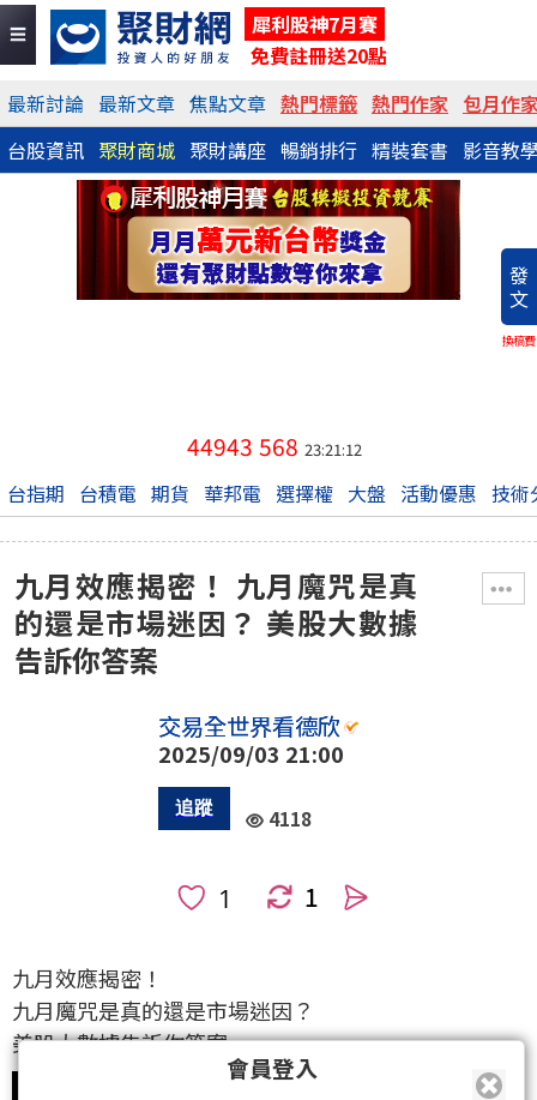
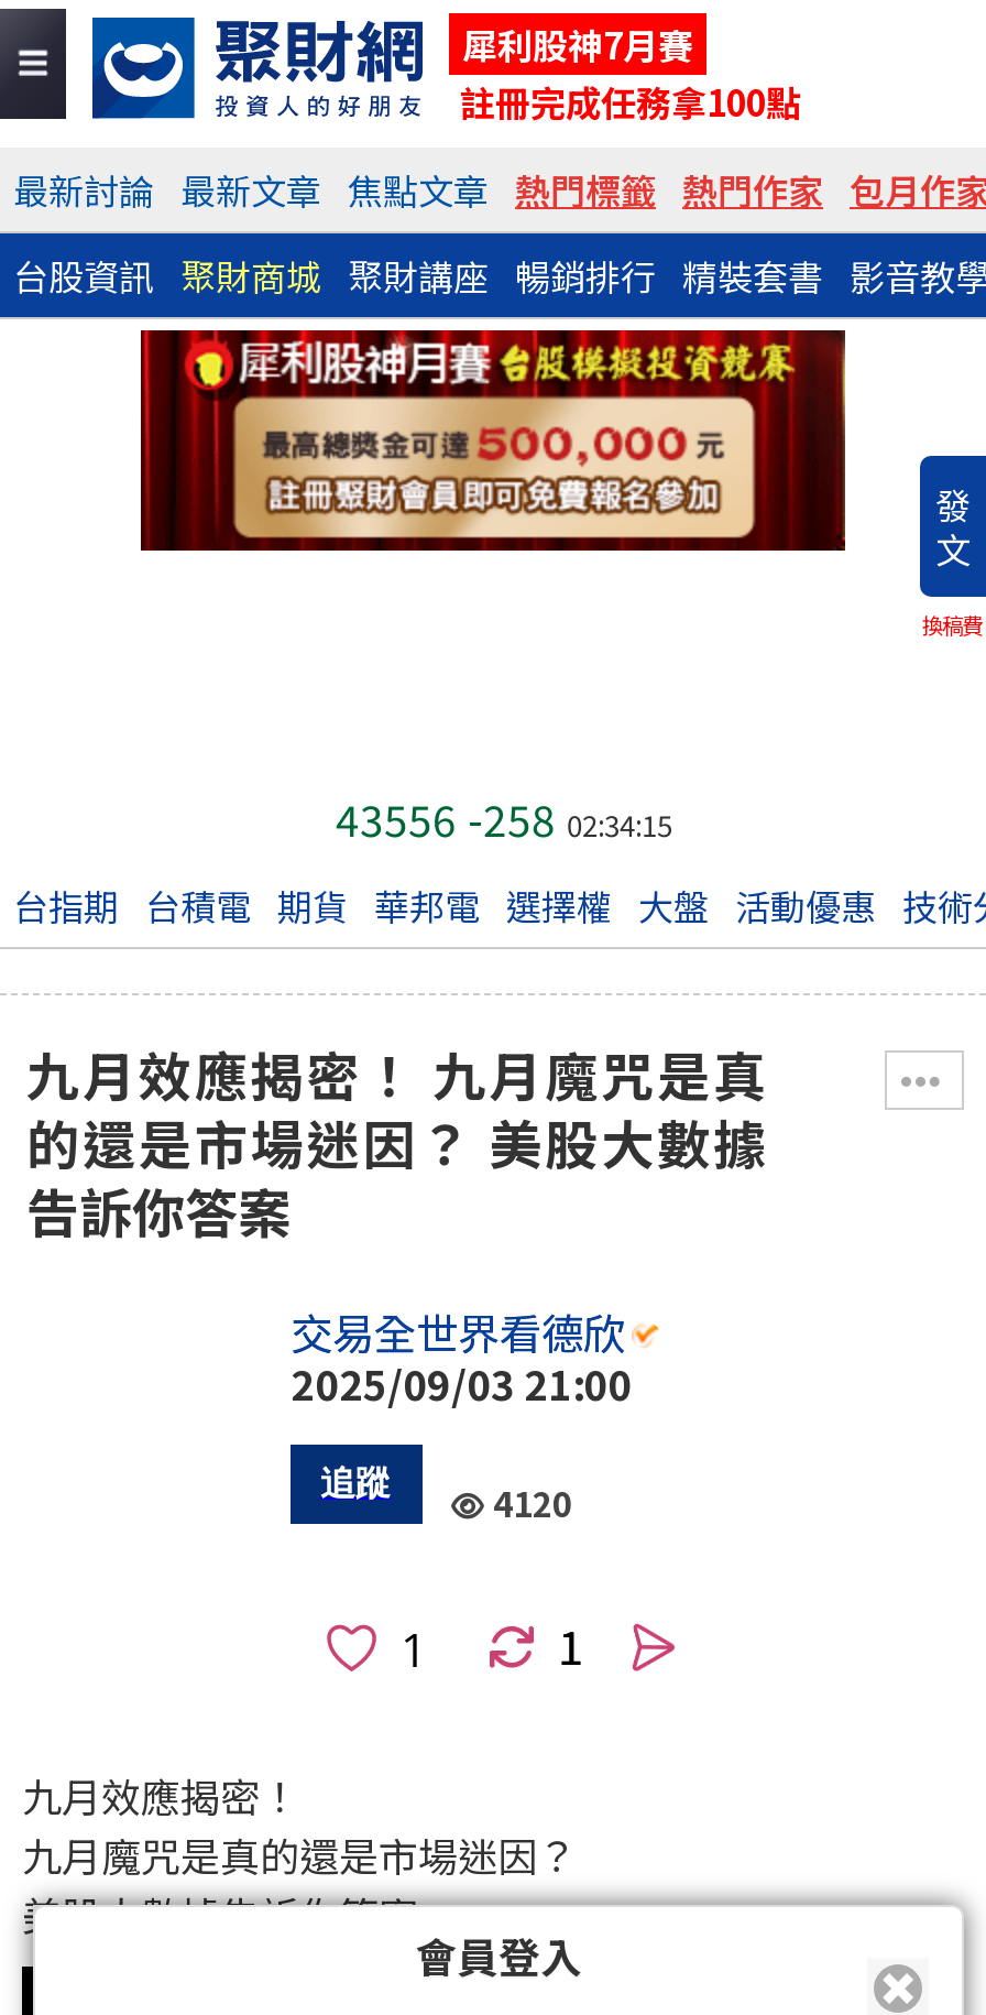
[251,41,387,70] 免費註冊送20點 -> [460,75,801,128] 註冊完成任務拿100點
[144,223,393,287] [image] -> [262,412,726,524] [image]
[187,429,362,463] 44943 568 23:21:12 -> [336,788,672,850] 43556 -258 02:34:15
[268,805,312,831] 4118 -> [493,1478,572,1526] 4120

